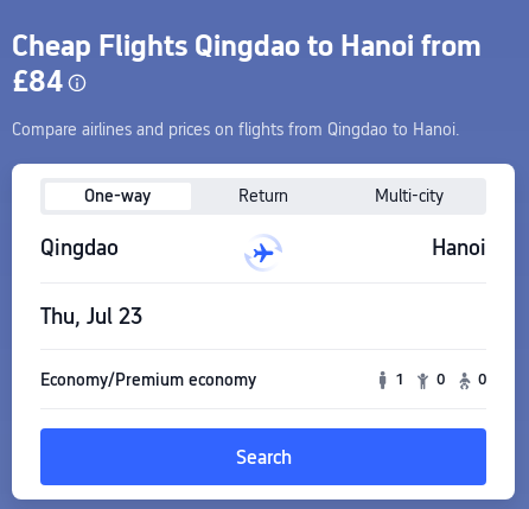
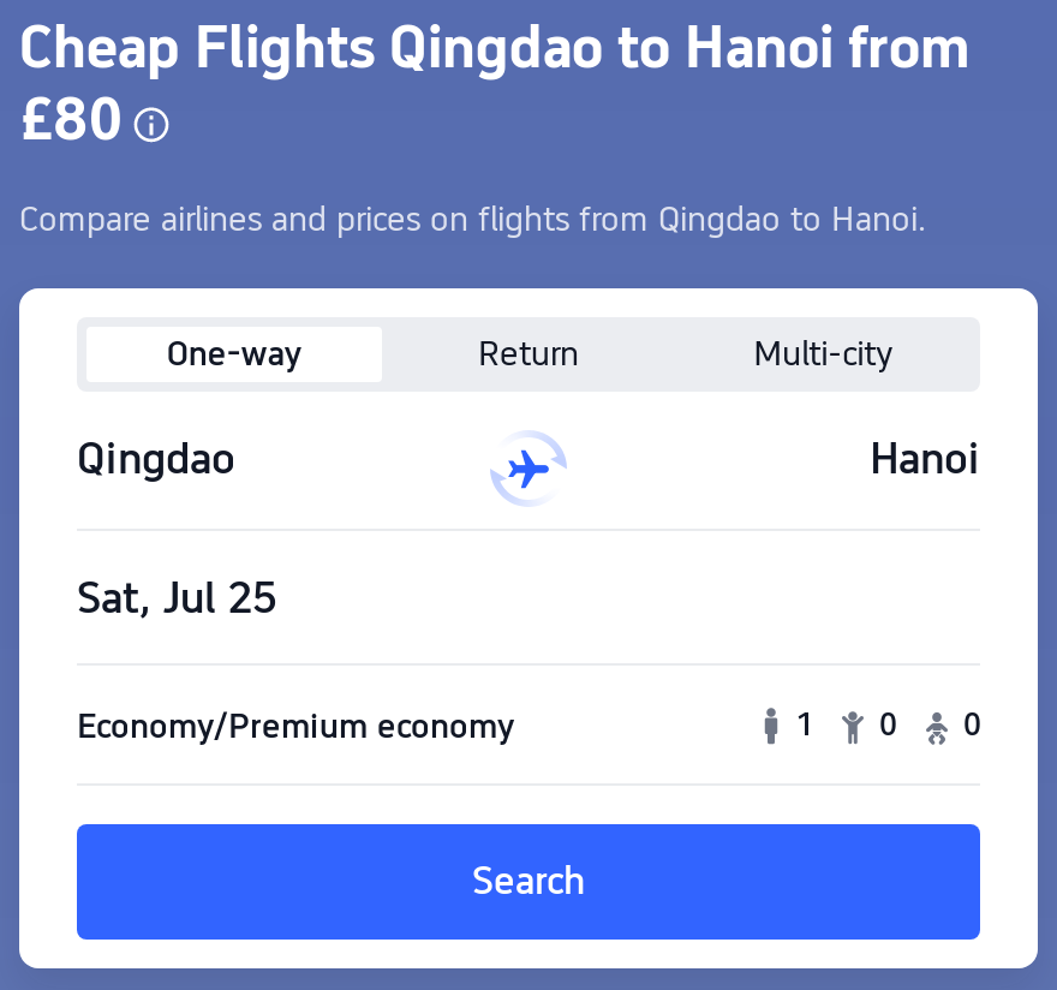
[12,63,63,98] £84 -> [19,84,123,154] £80
[40,304,142,329] Thu, Jul 23 -> [77,572,276,622] Sat, Jul 25

